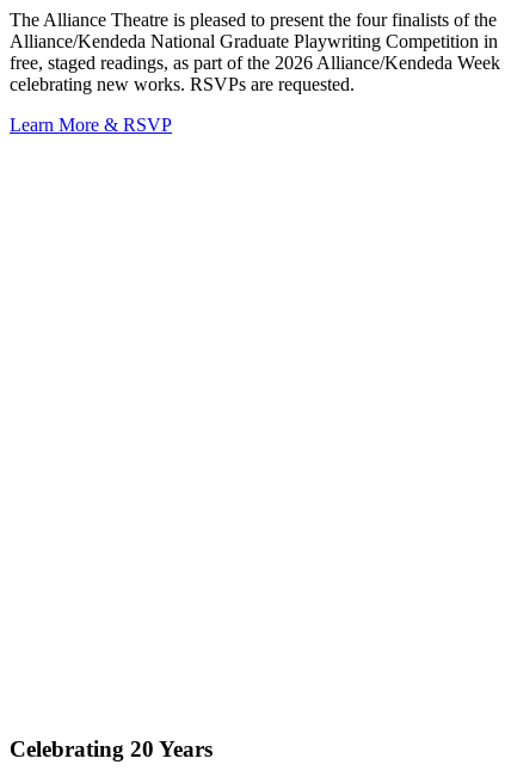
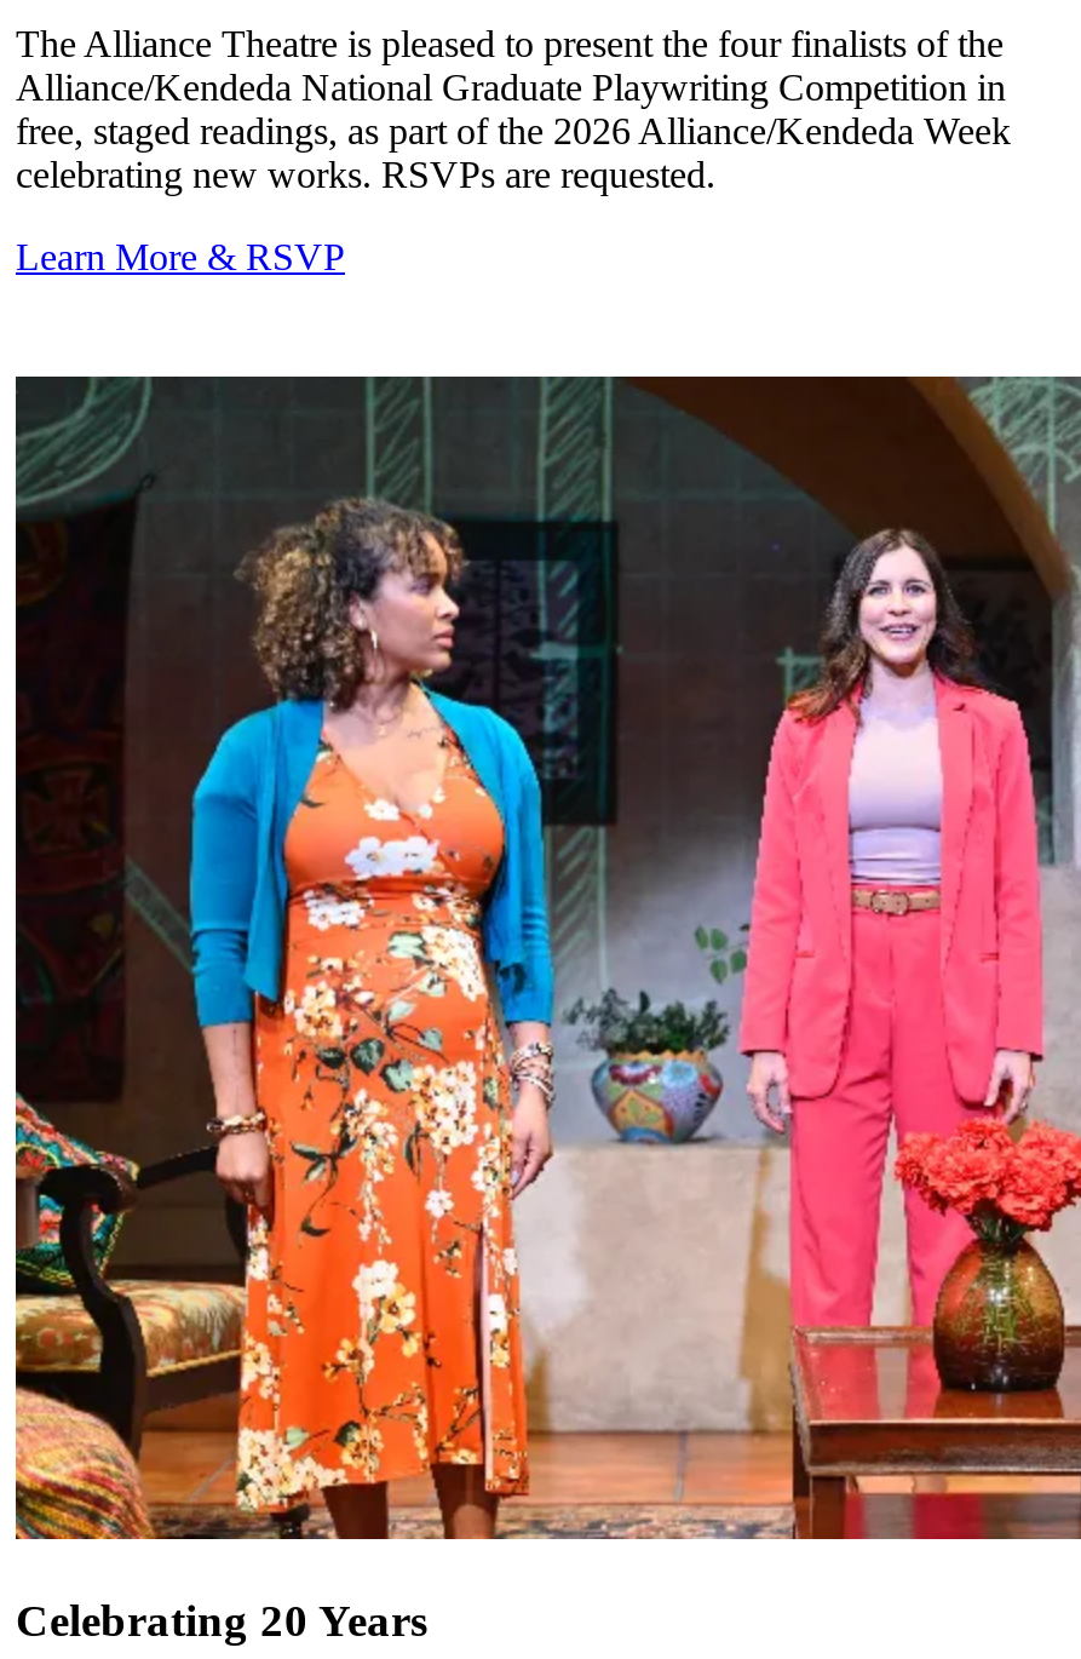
none -> [13,374,1074,1542] [image]

